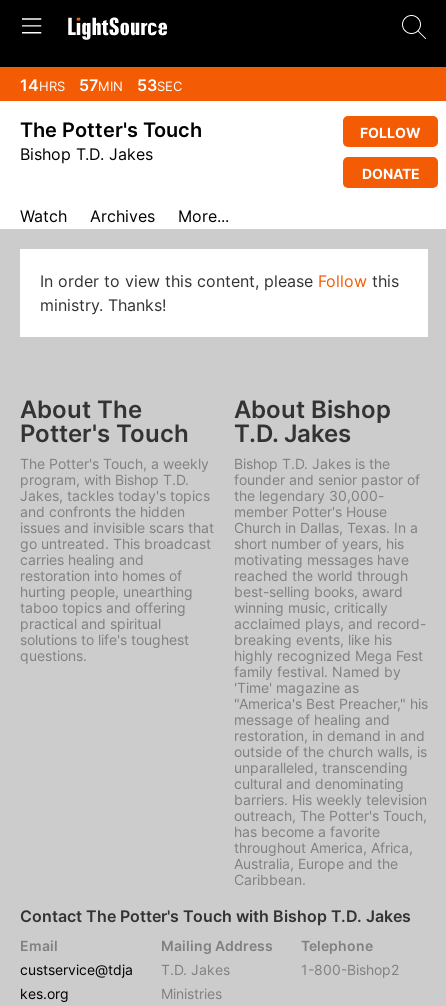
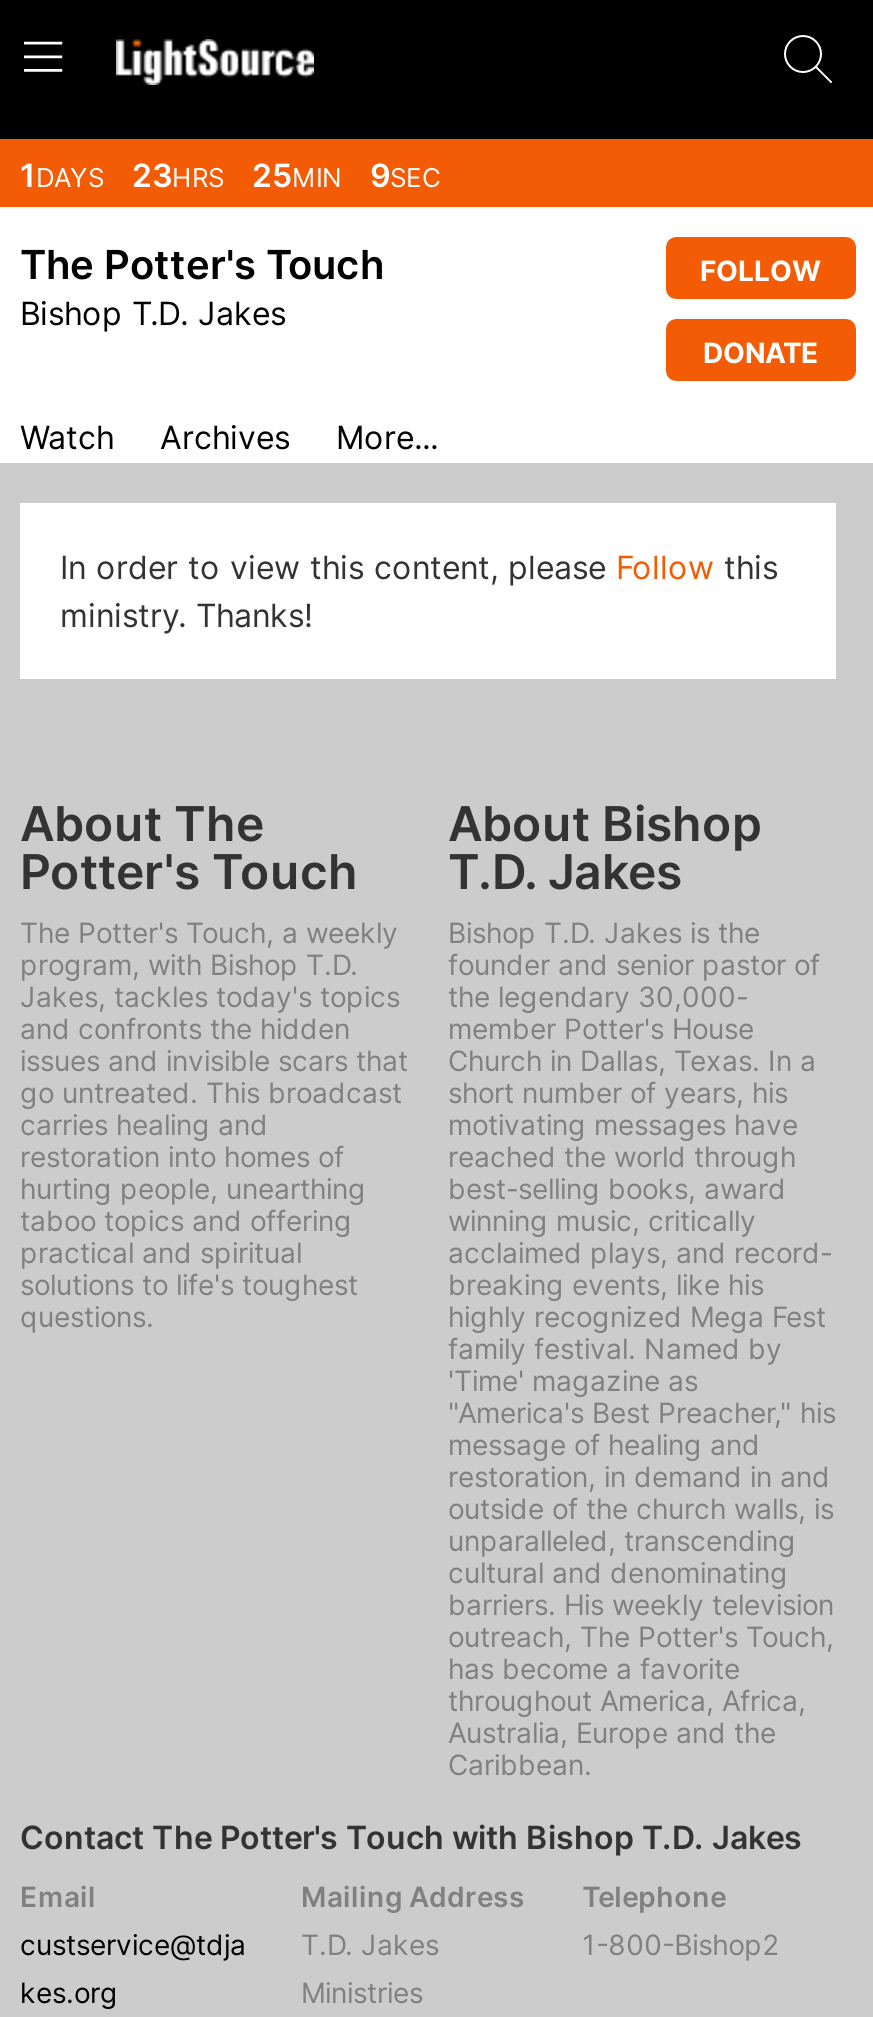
[20,75,186,95] 14HRS 57MIN 53SEC -> [20,155,448,195] 1DAYS 23HRS 25MIN 9SEC

